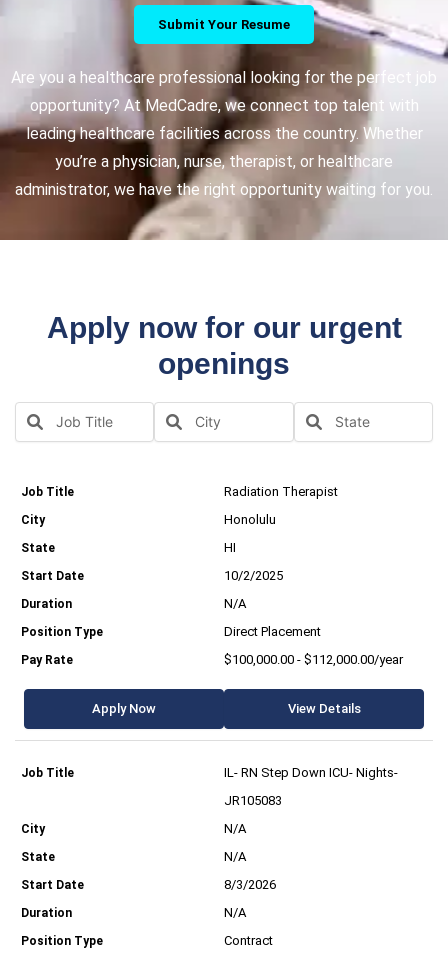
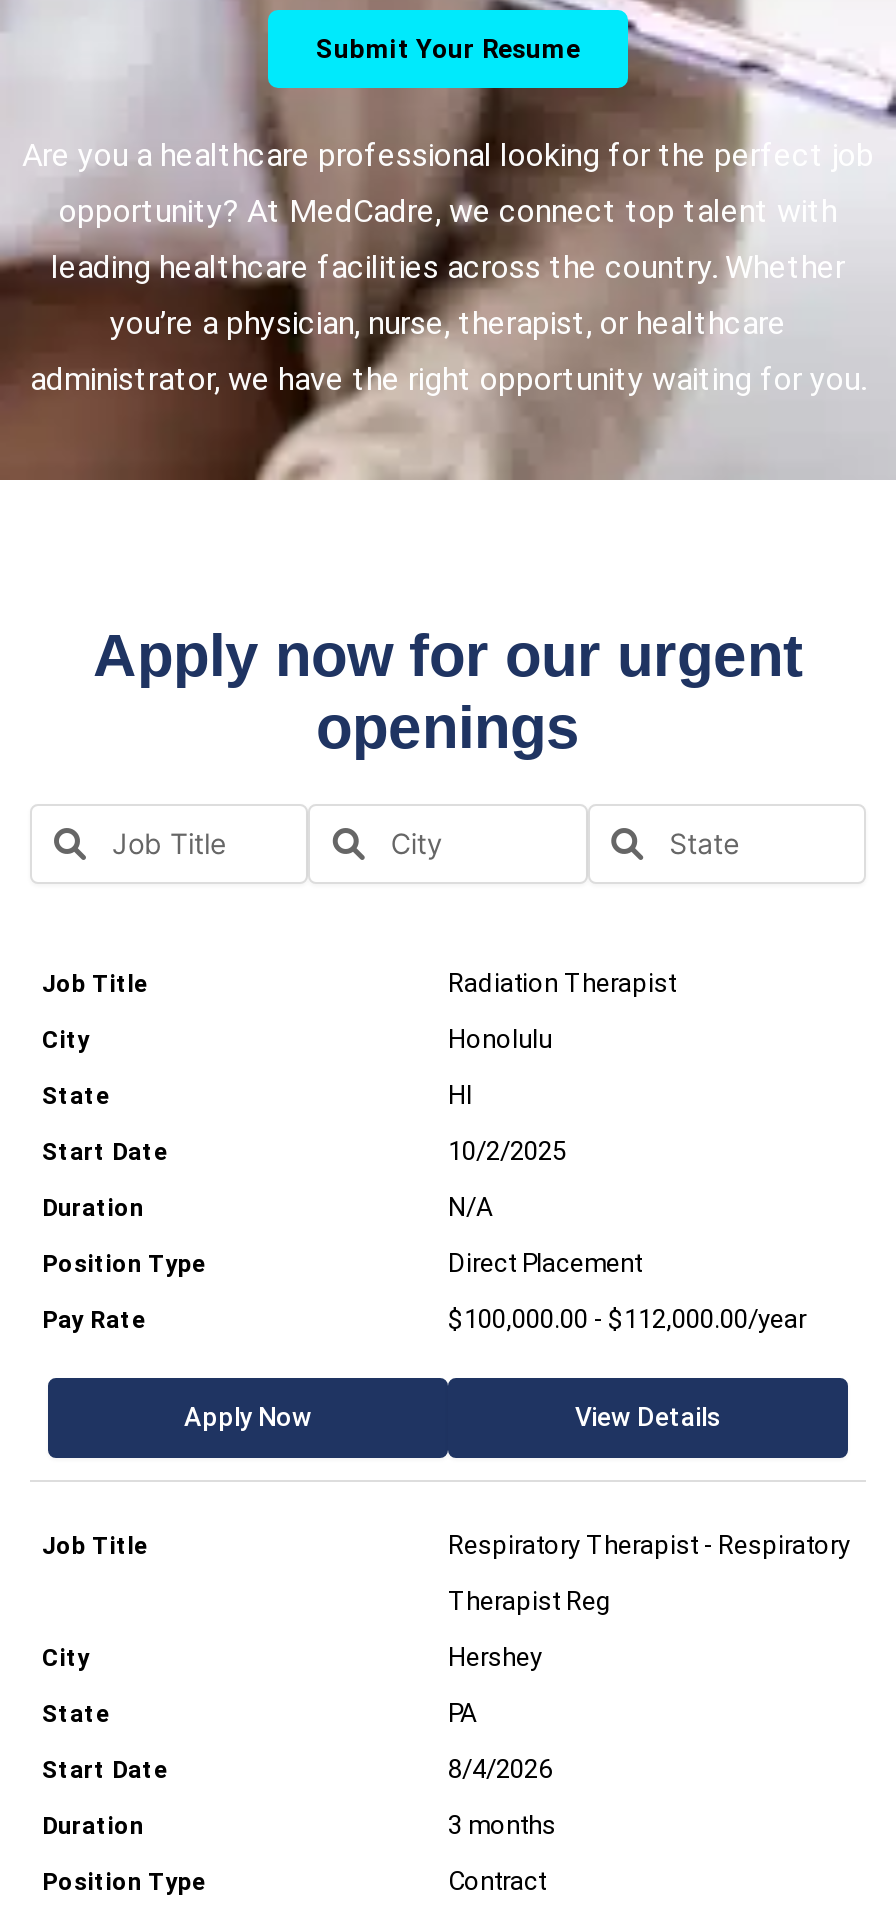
[224,765,398,780] IL- RN Step Down ICU- Nights- -> [448,1529,850,1559] Respiratory Therapist - Respiratory
[224,793,282,808] JR105083 -> [448,1585,612,1615] Therapist Reg
[224,821,246,836] N/A -> [448,1641,542,1671] Hershey
[224,849,246,864] N/A -> [448,1697,476,1727] PA
[224,877,276,892] 8/3/2026 -> [448,1753,552,1783] 8/4/2026
[224,905,246,920] N/A -> [448,1809,556,1839] 3 months

